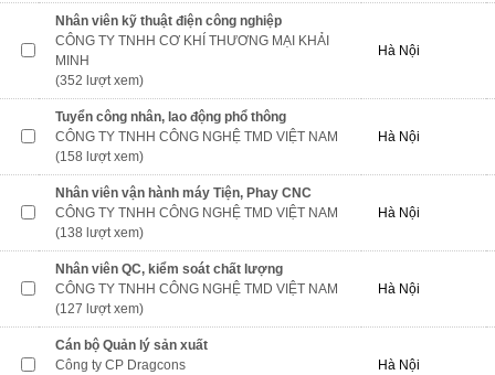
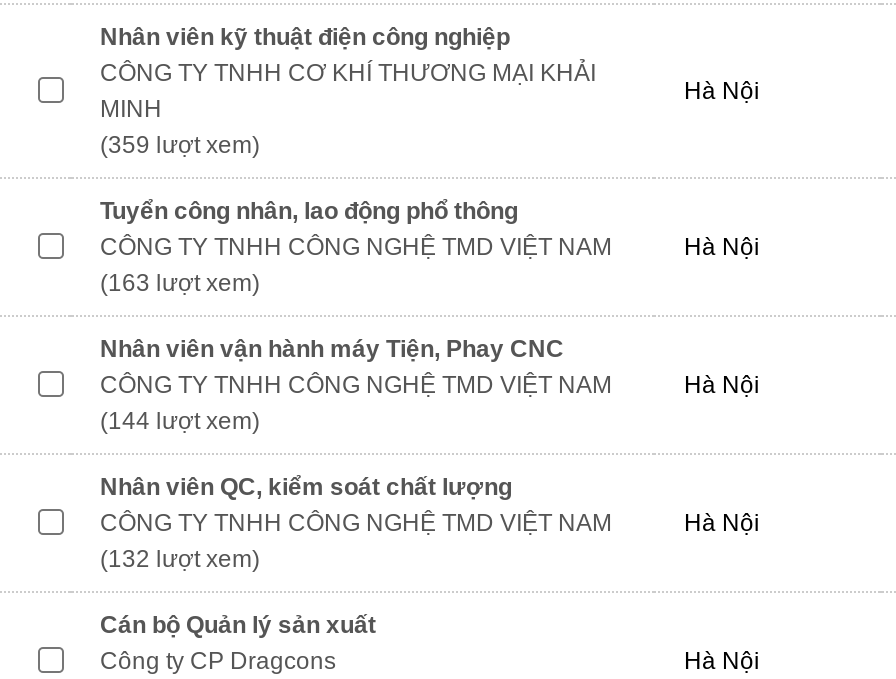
[55,73,144,88] (352 lượt xem) -> [100,131,260,159] (359 lượt xem)
[55,149,144,164] (158 lượt xem) -> [100,269,260,297] (163 lượt xem)
[55,225,144,240] (138 lượt xem) -> [100,407,260,435] (144 lượt xem)
[55,301,144,317] (127 lượt xem) -> [100,545,260,573] (132 lượt xem)

